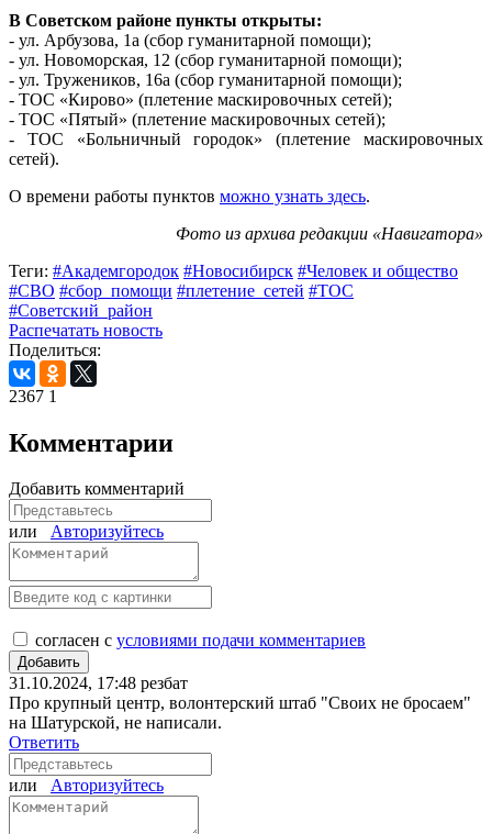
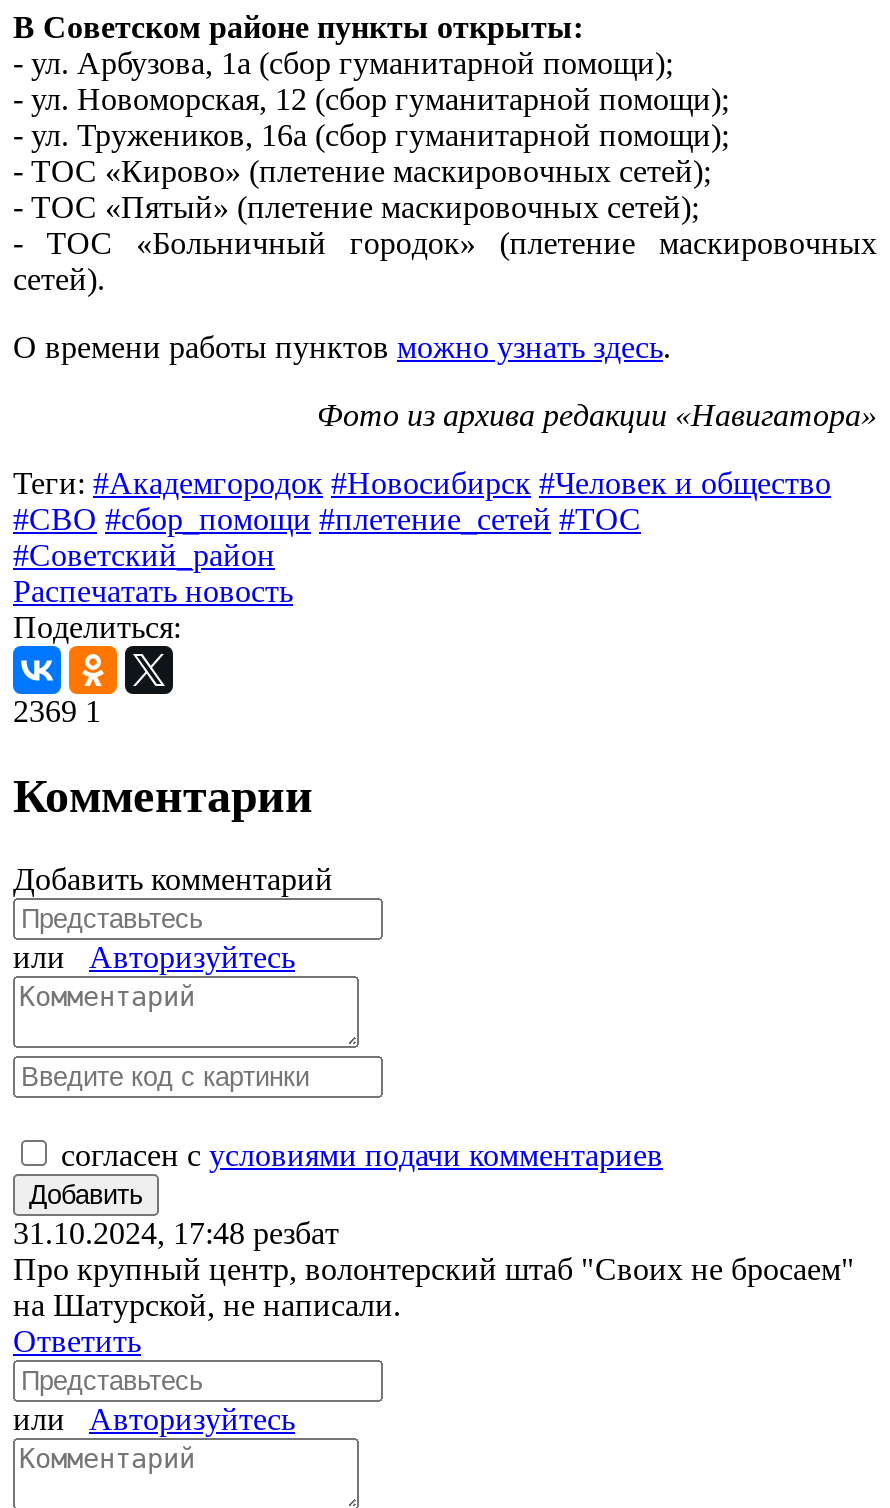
[9,386,57,405] 23671 -> [13,693,101,727] 23691

